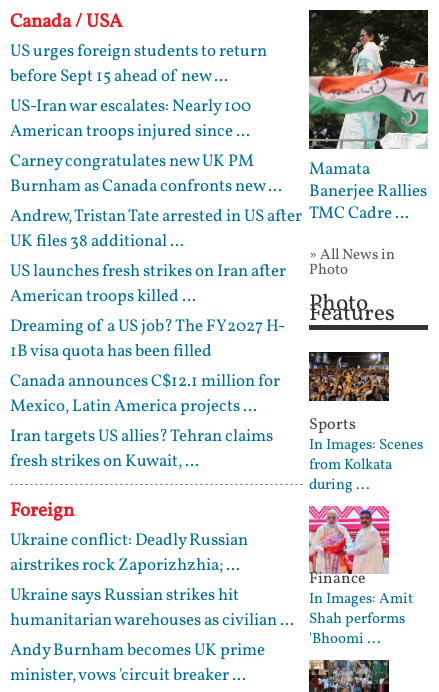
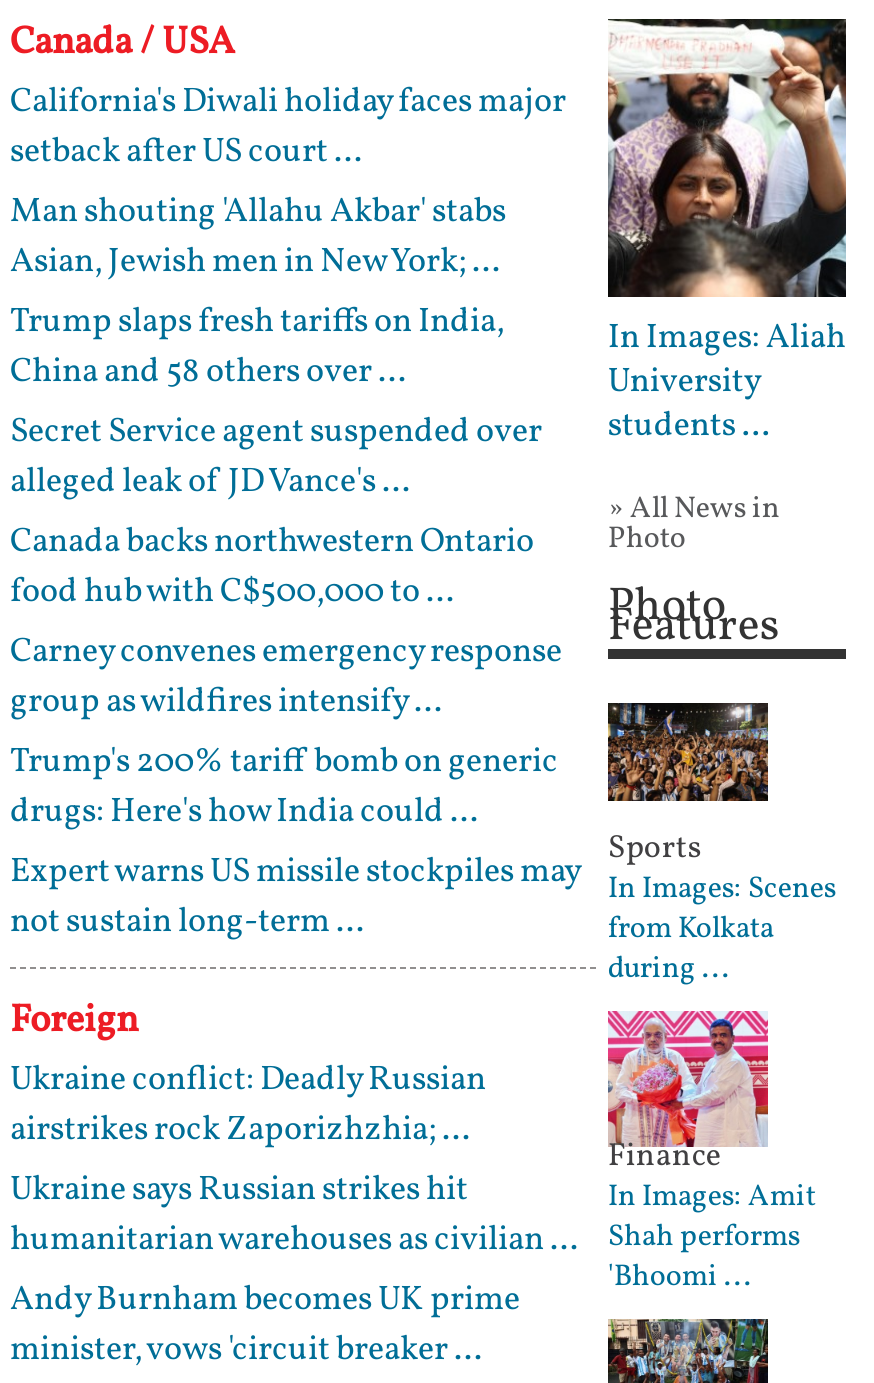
[308,10,429,225] [image] | Mamata | Banerjee Rallies | TMC Cadre ... -> [606,19,848,449] [image] | In Images: Aliah | University | students ...
[10,40,302,473] US urges foreign students to return | before Sept 15 ahead of new ... | US-Iran war escalates: Nearly 100 | American troops injured since ... | Carney congratulates new UK PM | Burnham as Canada confronts new ... | Andrew, Tristan Tate arrested in US after | UK files 38 additional ... | US launches fresh strikes on Iran after | American troops killed ... | Dreaming of a US job? The FY2027 H- | 1B visa quota has been filled | Canada announces C$12.1 million for | Mexico, Latin America projects ... | Iran targets US allies? Tehran claims | fresh strikes on Kuwait, ... -> [10,79,580,945] California's Diwali holiday faces major | setback after US court ... | Man shouting 'Allahu Akbar' stabs | Asian, Jewish men in New York; ... | Trump slaps fresh tariffs on India, | China and 58 others over ... | Secret Service agent suspended over | alleged leak of JD Vance's ... | Canada backs northwestern Ontario | food hub with C$500,000 to ... | Carney convenes emergency response | group as wildfires intensify ... | Trump's 200% tariff bomb on generic | drugs: Here's how India could ... | Expert warns US missile stockpiles may | not sustain long-term ...

